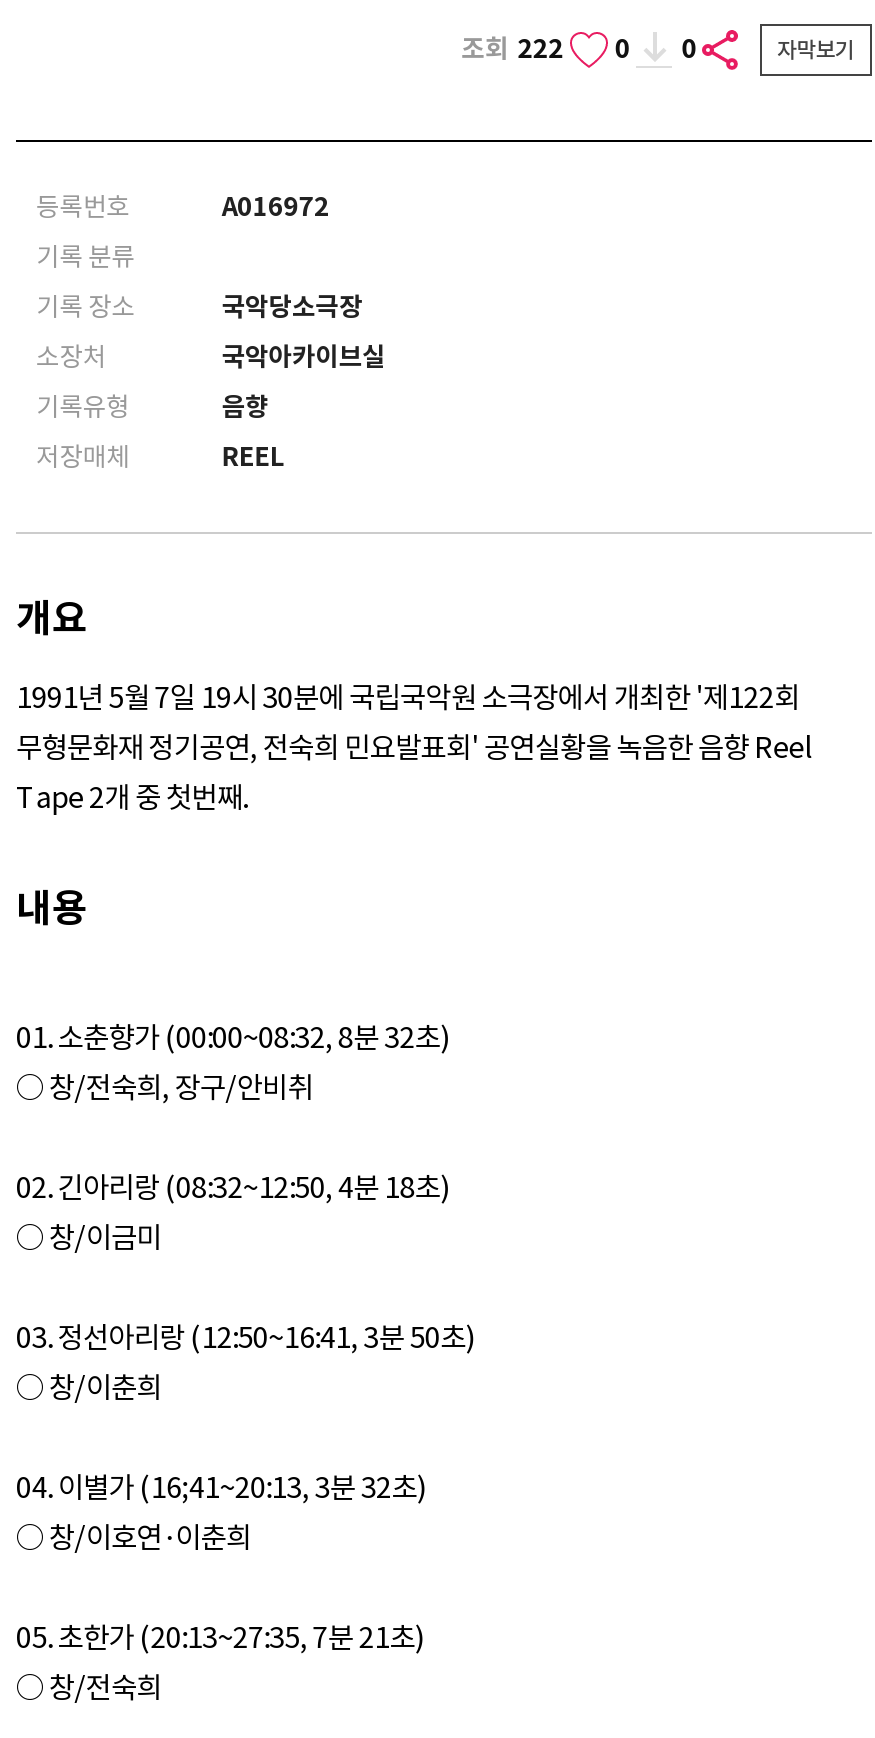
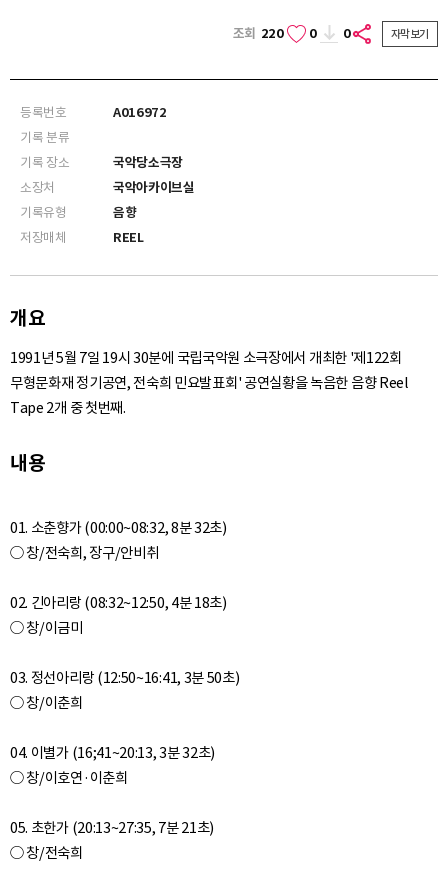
[461,33,697,67] 조회 222 0 0 -> [233,25,350,42] 조회 220 0 0

